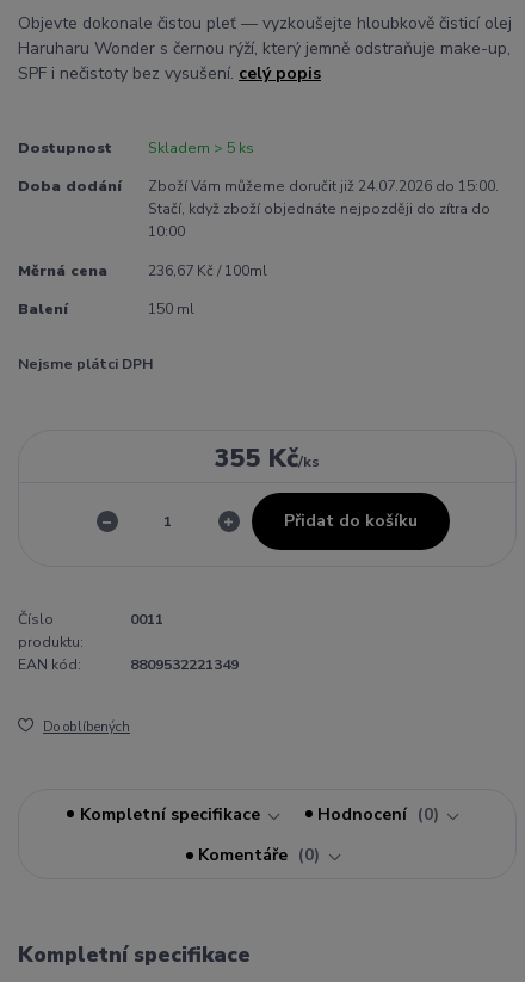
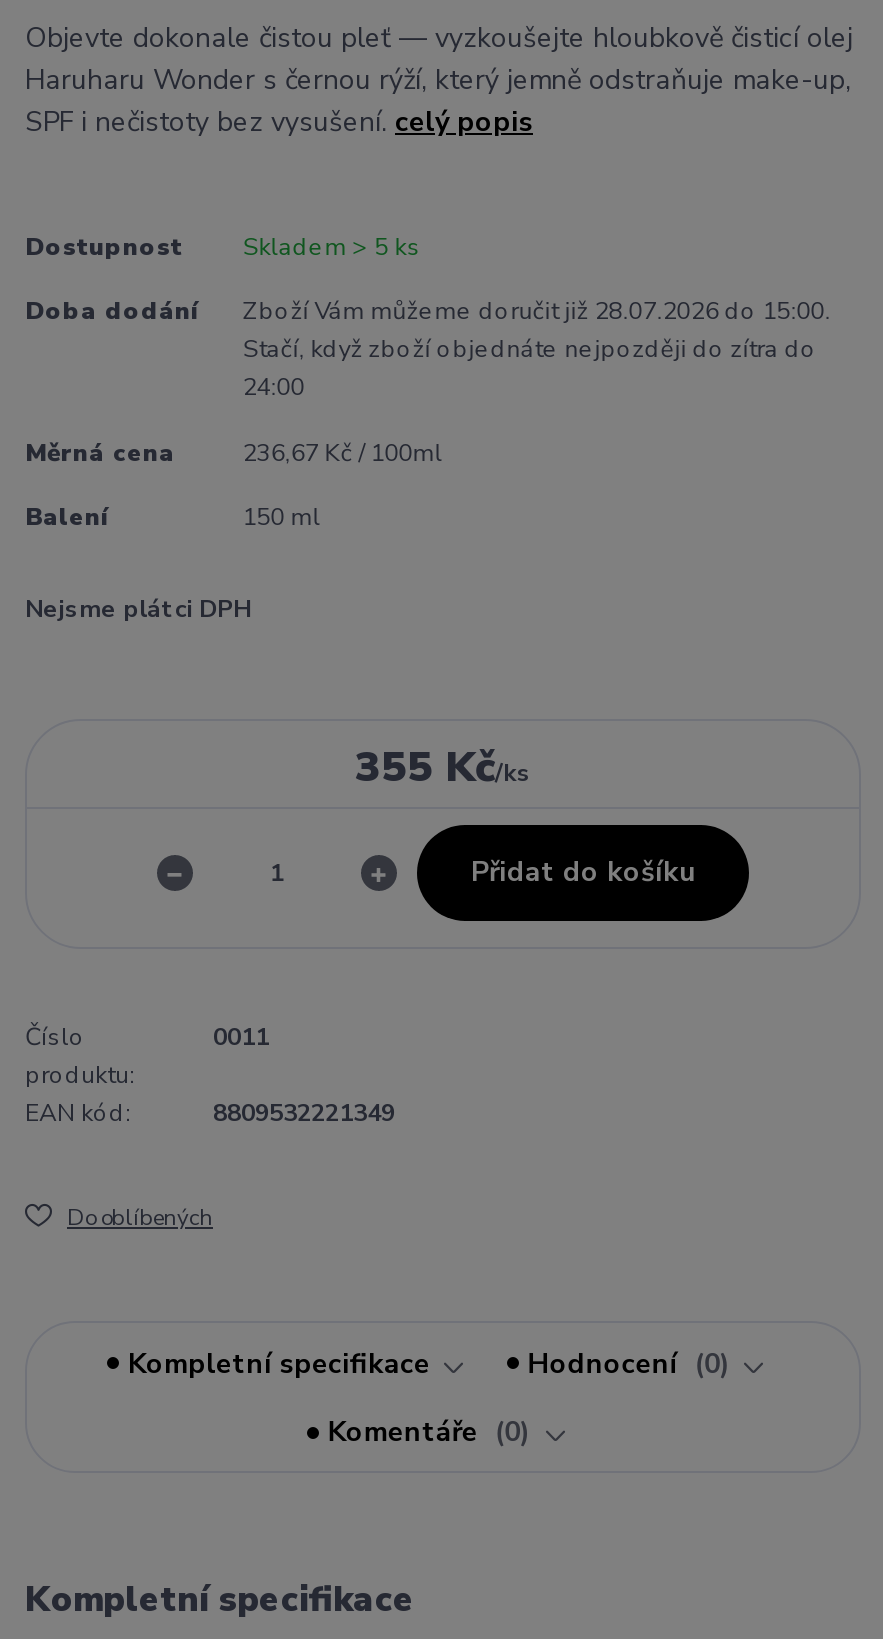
[148,177,499,196] Zboží Vám můžeme doručit již 24.07.2026 do 15:00. -> [243,296,831,328] Zboží Vám můžeme doručit již 28.07.2026 do 15:00.
[148,222,185,242] 10:00 -> [243,372,305,404] 24:00

